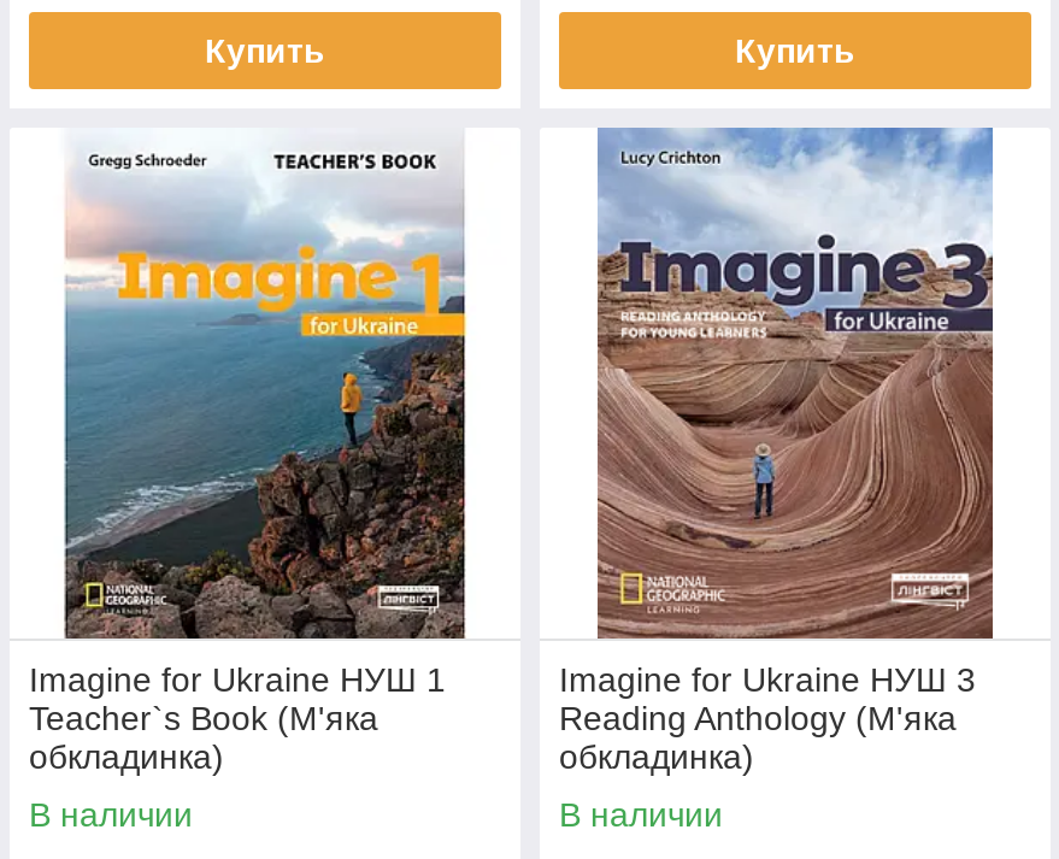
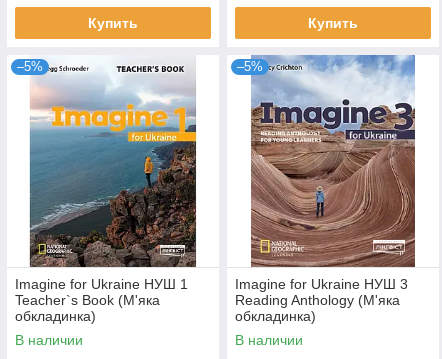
none -> [17,59,43,74] –5%
none -> [237,59,263,74] –5%

